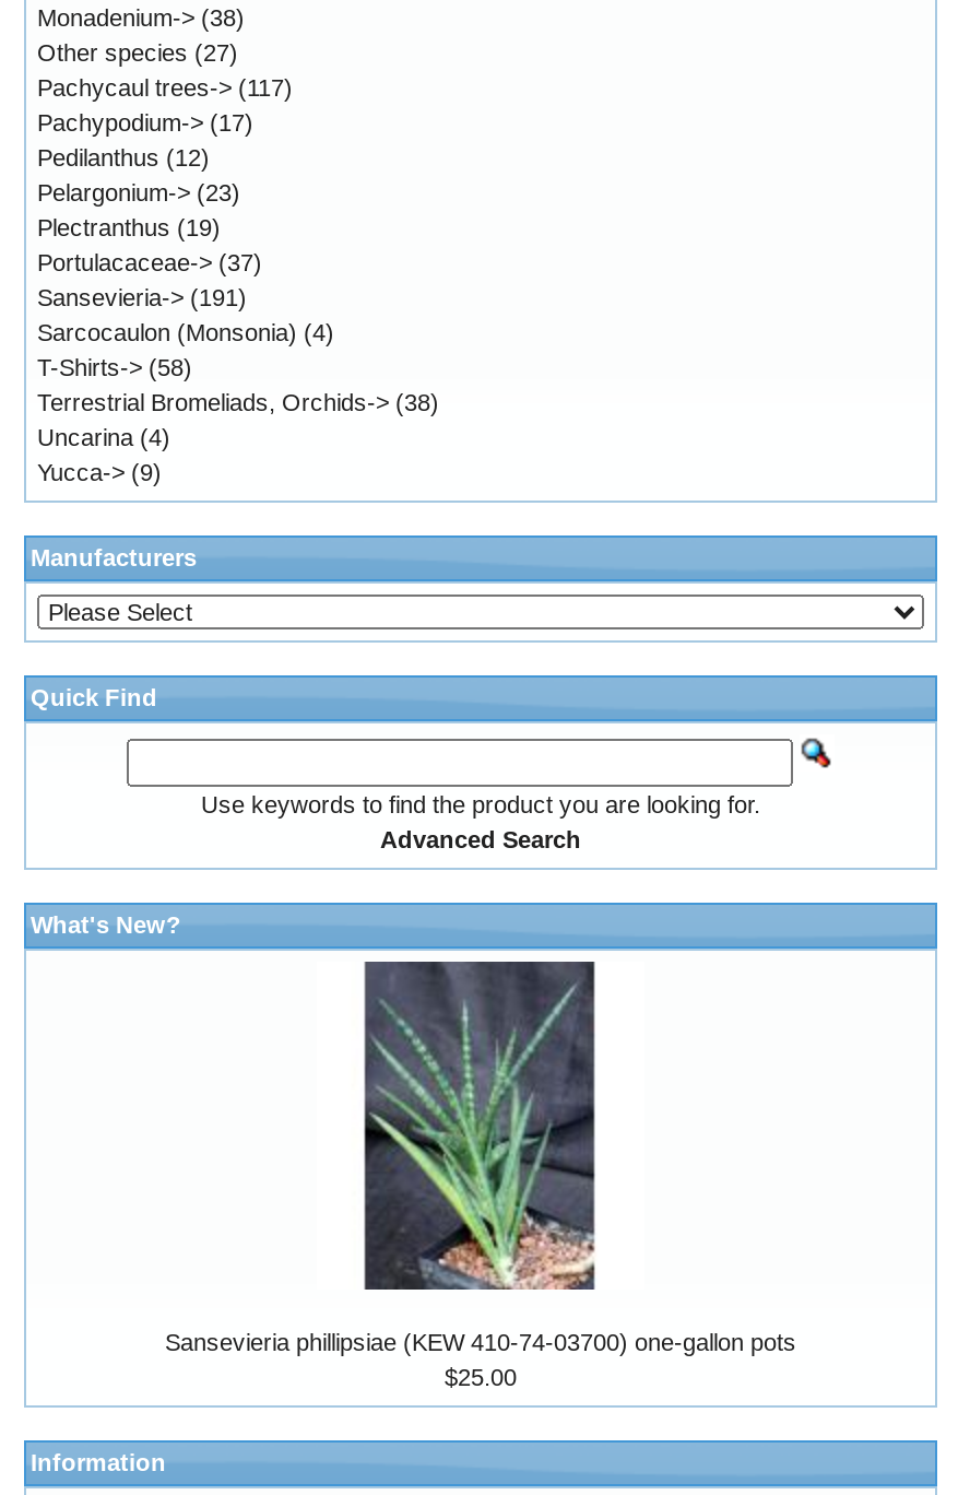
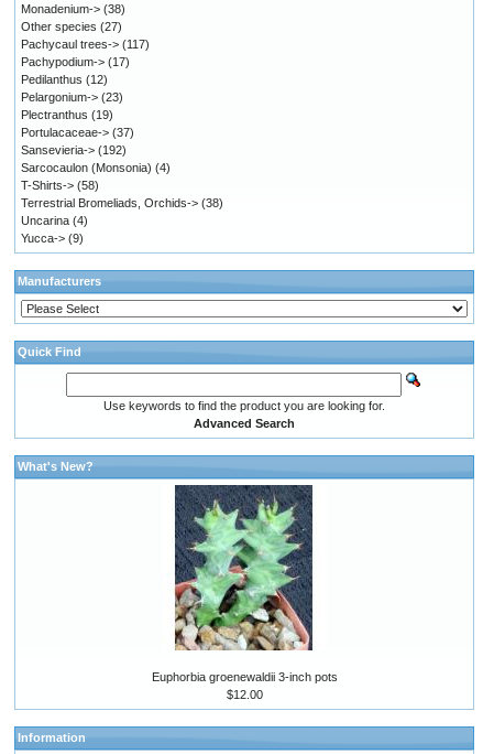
[37,285,247,311] Sansevieria-> (191) -> [21,144,127,157] Sansevieria-> (192)
[165,962,796,1391] [image] | Sansevieria phillipsiae (KEW 410-74-03700) one-gallon pots | $25.00 -> [151,484,337,701] [image] | Euphorbia groenewaldii 3-inch pots | $12.00

